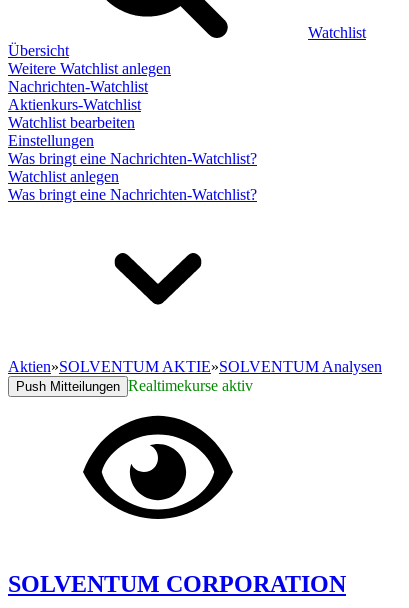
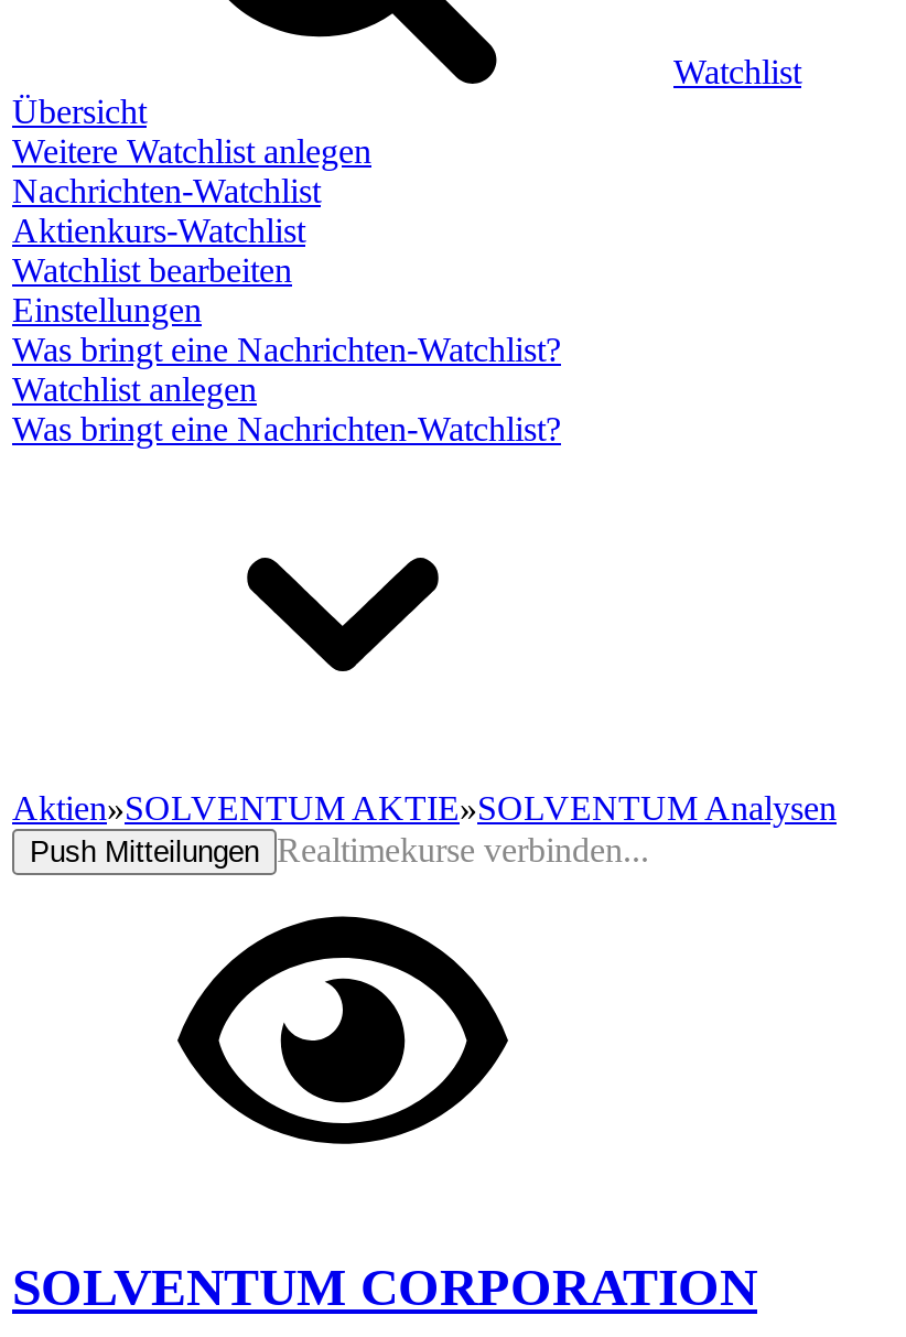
[16,377,253,394] Push Mitteilungen Realtimekurse aktiv -> [30,831,649,869] Push Mitteilungen Realtimekurse verbinden...

